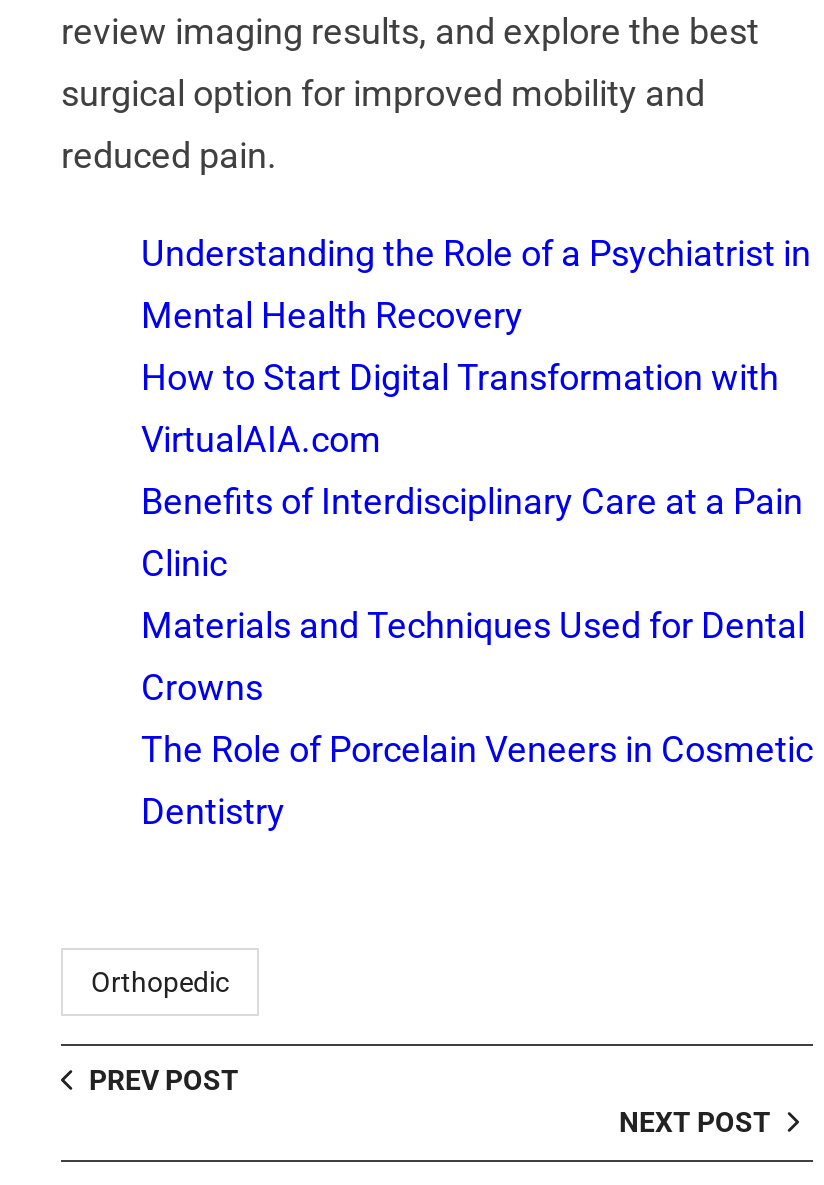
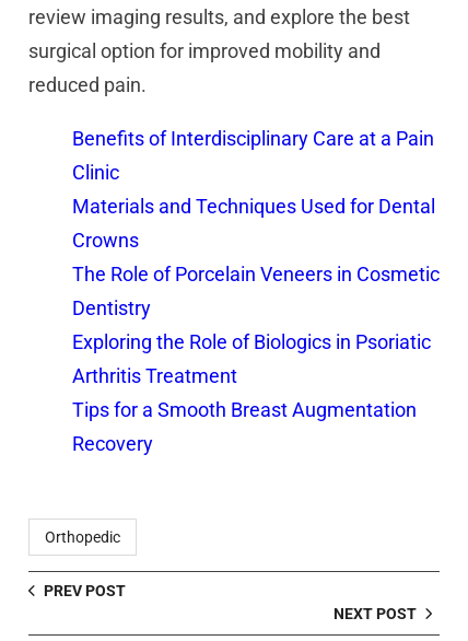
[141,233,811,461] Understanding the Role of a Psychiatrist in | Mental Health Recovery | How to Start Digital Transformation with | VirtualAIA.com -> none
moved [141,481,813,833] -> [72,127,440,320]: Benefits of Interdisciplinary Care at a Pain | Clinic | Materials and Techniques Used for Dental | Crowns | The Role of Porcelain Veneers in Cosmetic | Dentistry
none -> [72,331,431,455] Exploring the Role of Biologics in Psoriatic | Arthritis Treatment | Tips for a Smooth Breast Augmentation | Recovery

